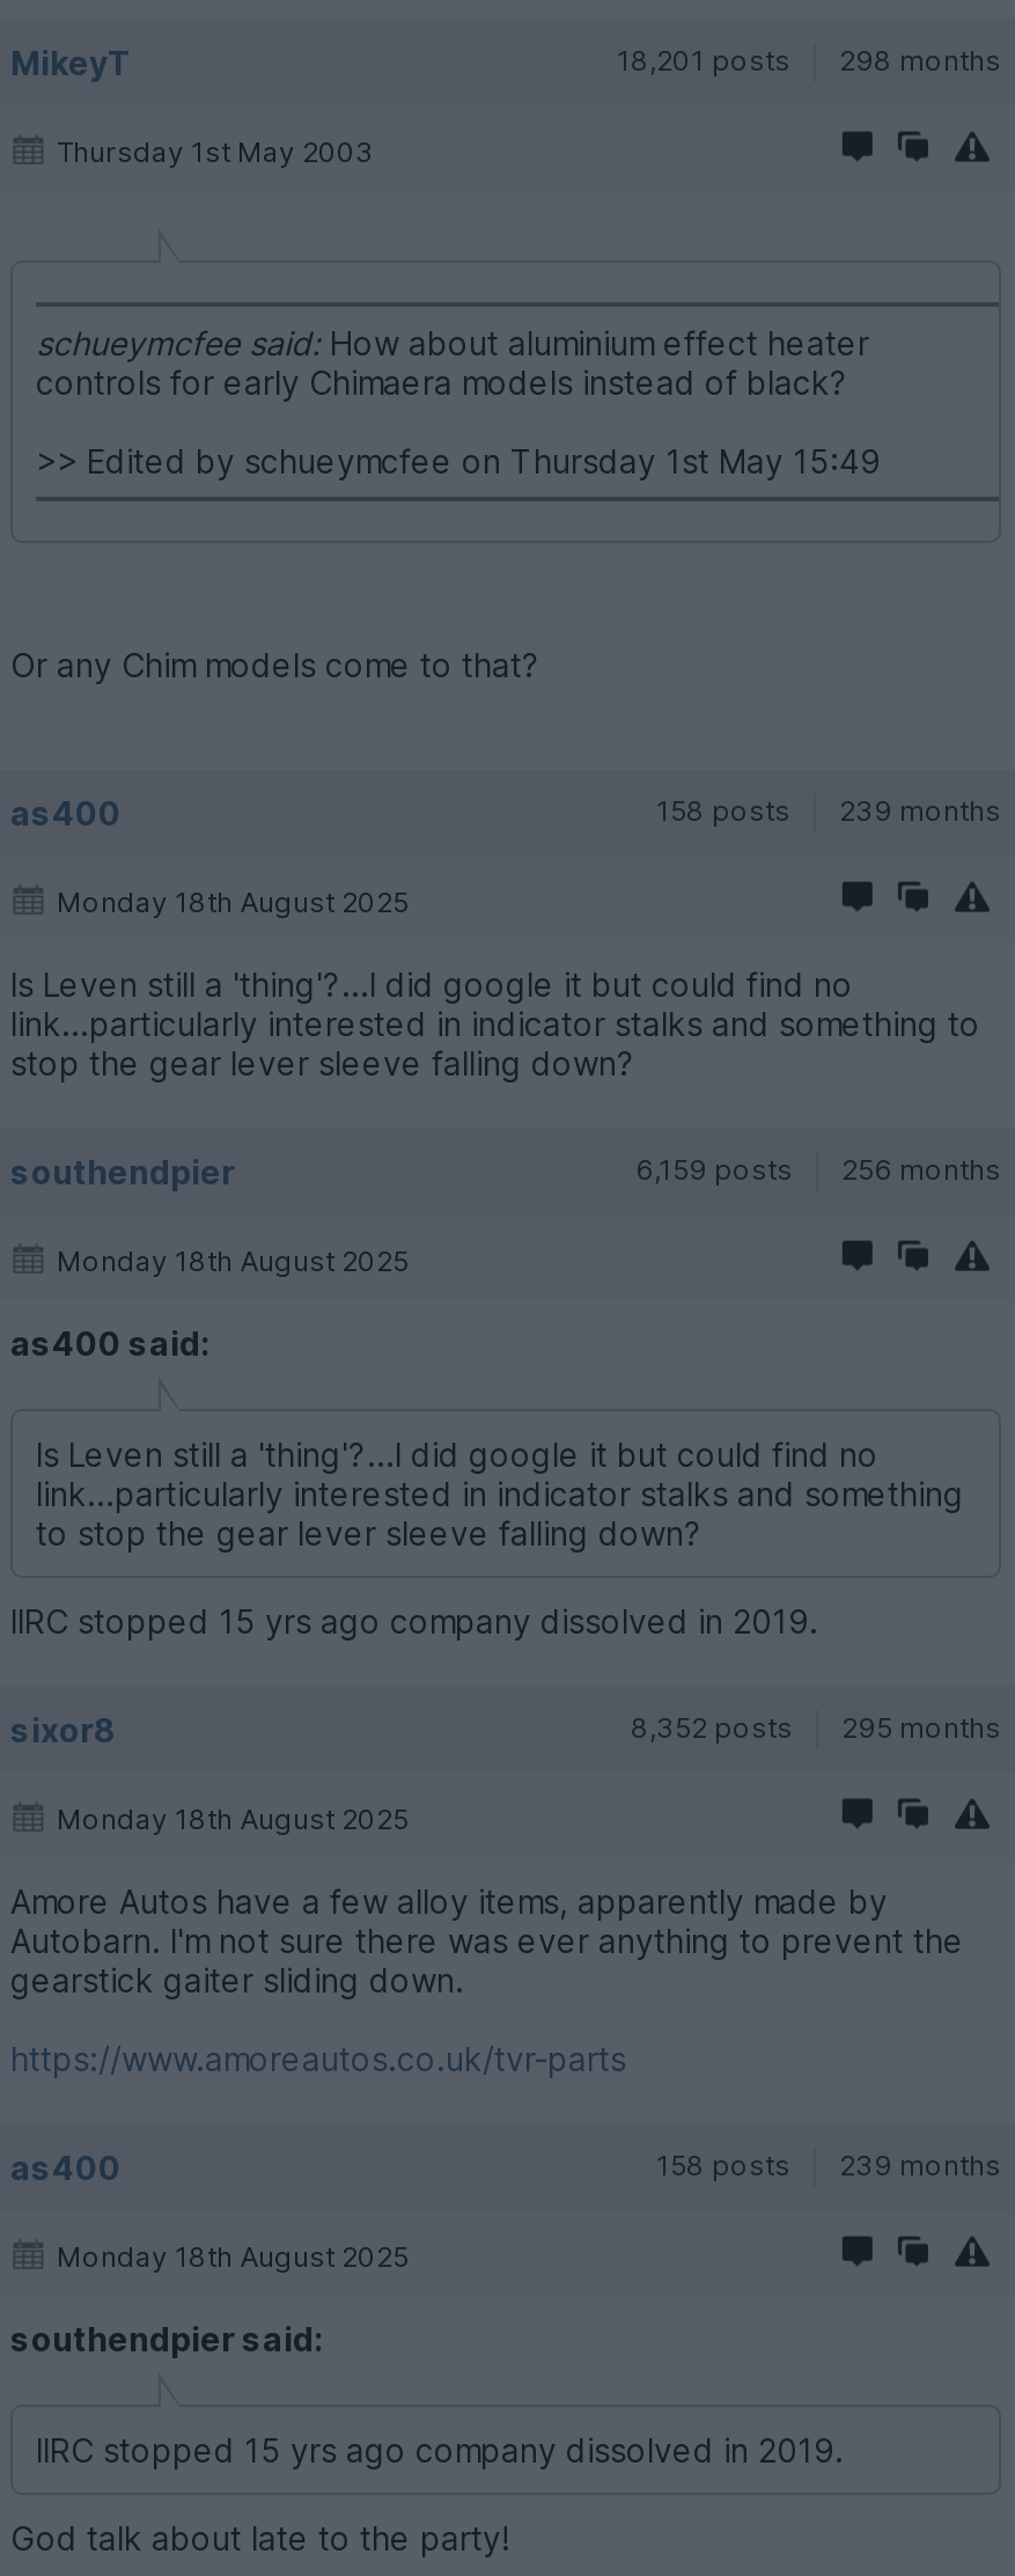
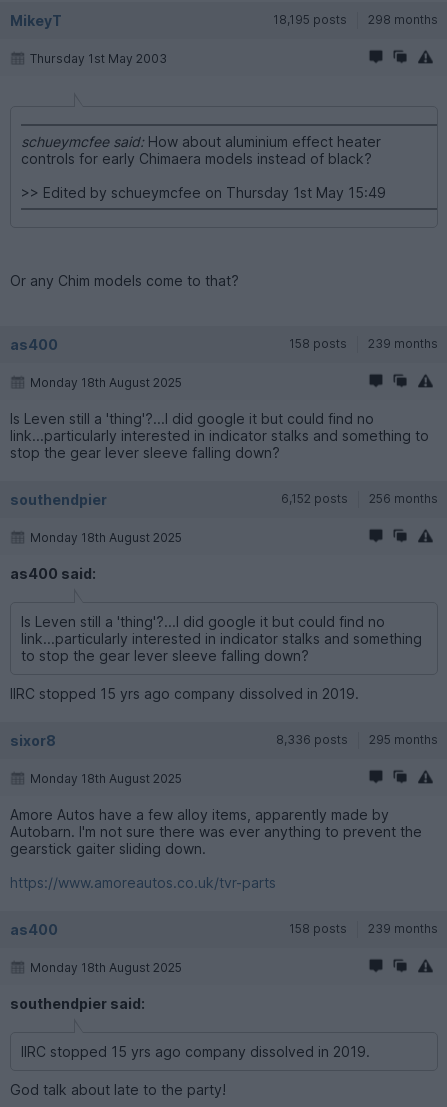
[617,42,1001,77] 18,201 posts 298 months -> [273,12,438,27] 18,195 posts 298 months
[635,1151,1001,1186] 6,159 posts 256 months -> [281,491,438,506] 6,152 posts 256 months
[631,1709,1001,1744] 8,352 posts 295 months -> [276,732,438,747] 8,336 posts 295 months

